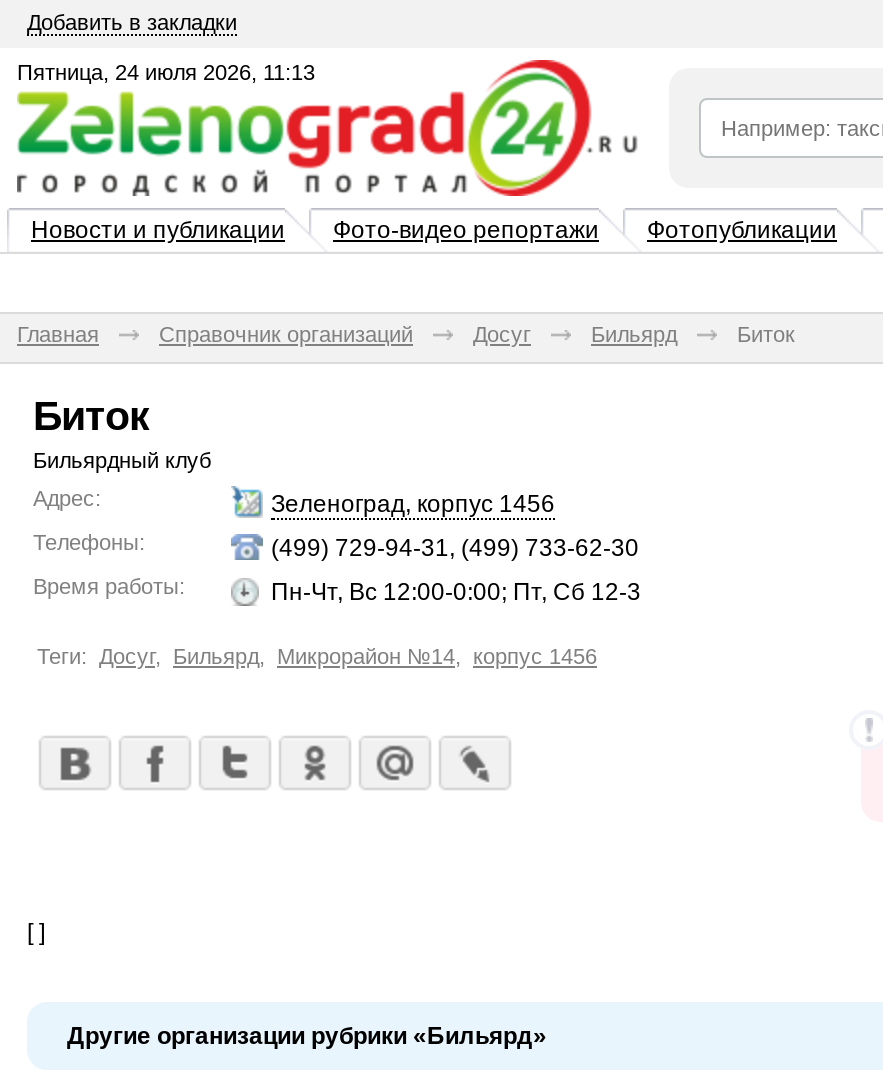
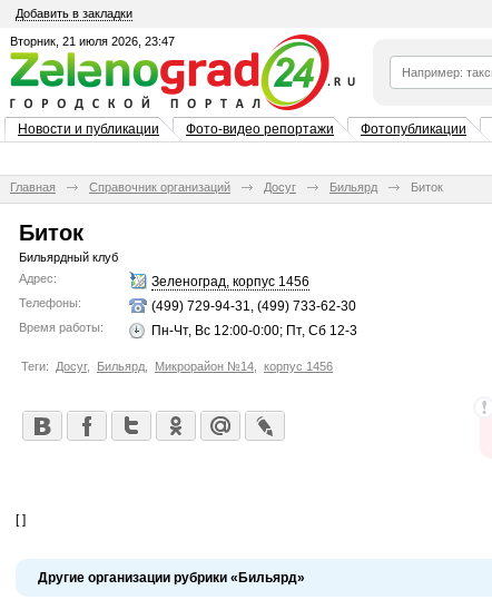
[17,60,315,84] Пятница, 24 июля 2026, 11:13 -> [10,35,175,48] Вторник, 21 июля 2026, 23:47

